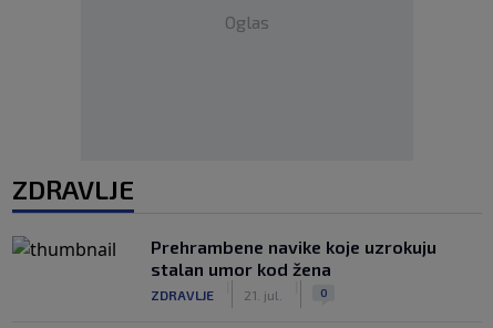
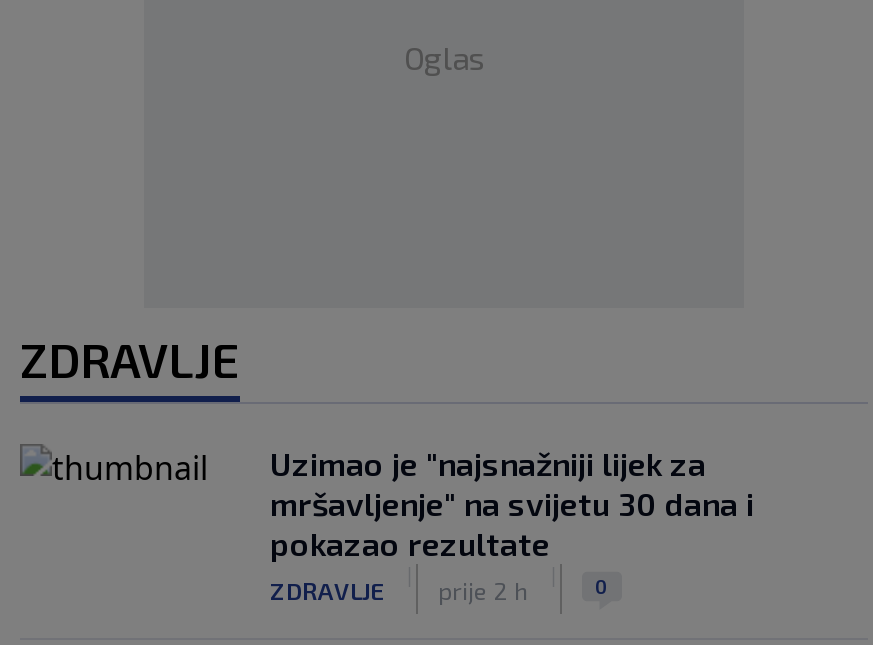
[151,236,436,279] Prehrambene navike koje uzrokuju | stalan umor kod žena -> [270,444,754,562] Uzimao je "najsnažniji lijek za | mršavljenje" na svijetu 30 dana i | pokazao rezultate
[151,286,283,302] ZDRAVLJE 21. jul. -> [270,575,528,603] ZDRAVLJE prije 2 h

